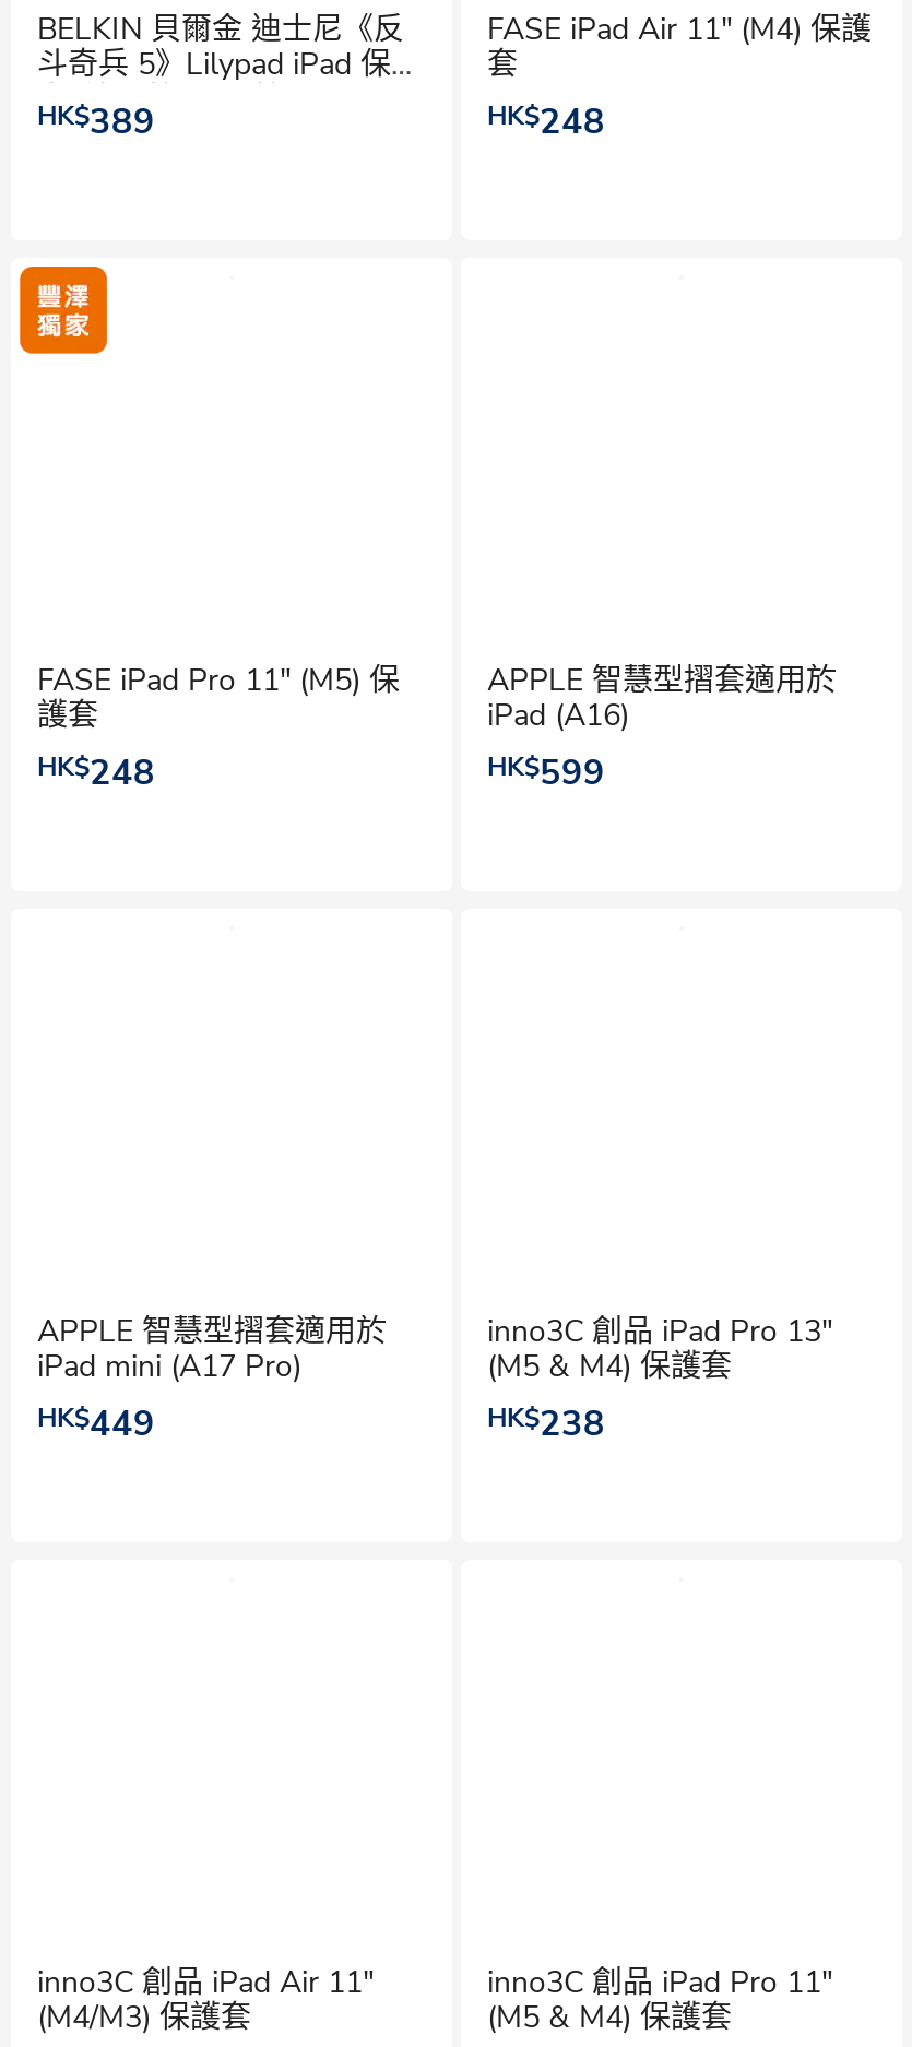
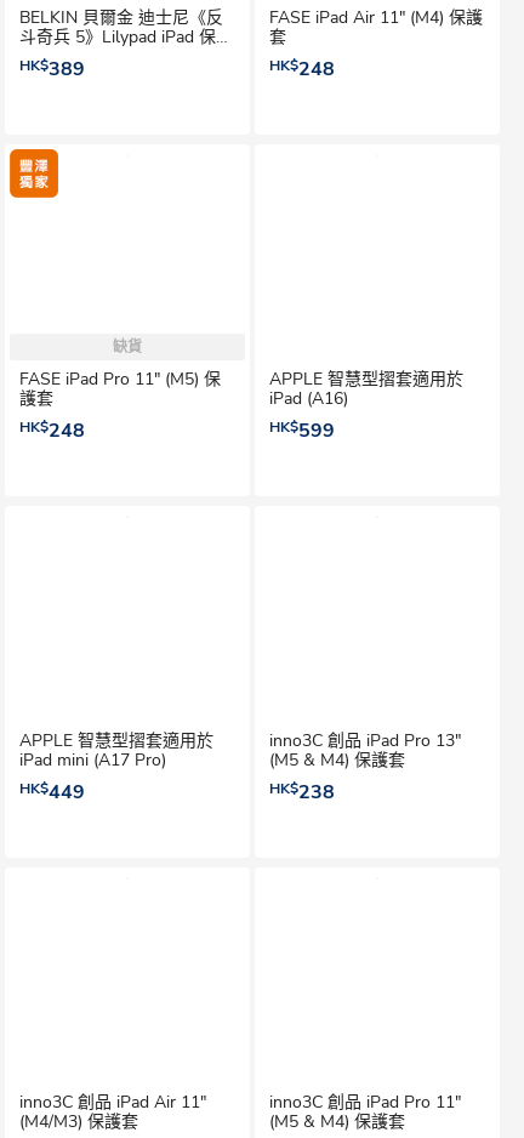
none -> [113,337,142,357] 缺貨

